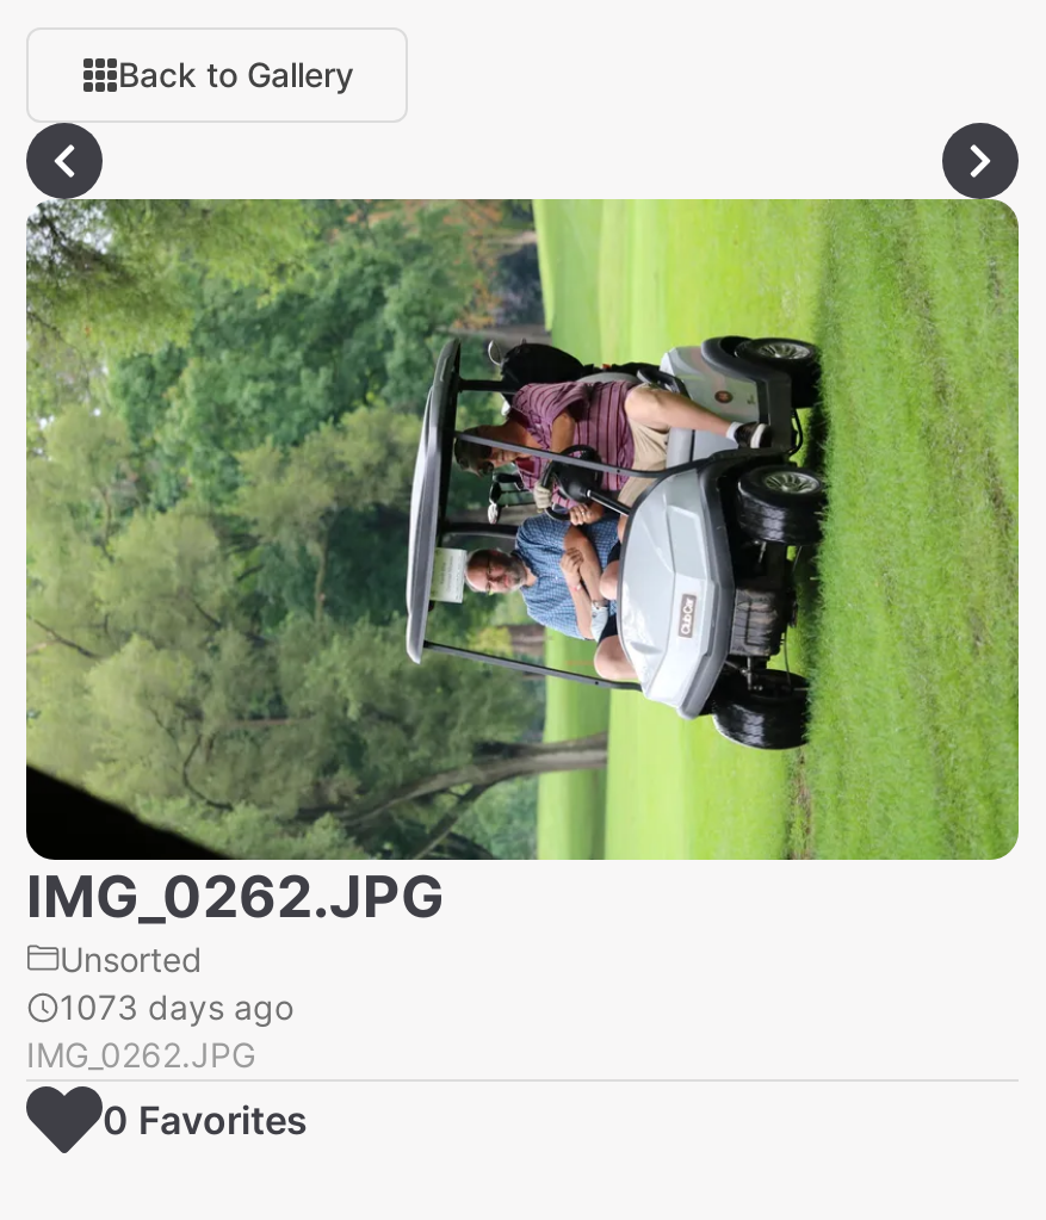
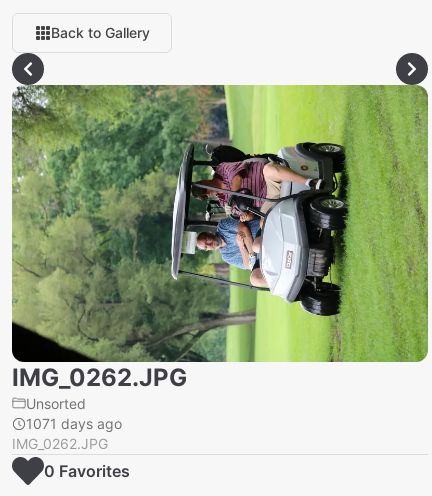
[60,986,293,1027] 1073 days ago -> [26,415,122,432] 1071 days ago

